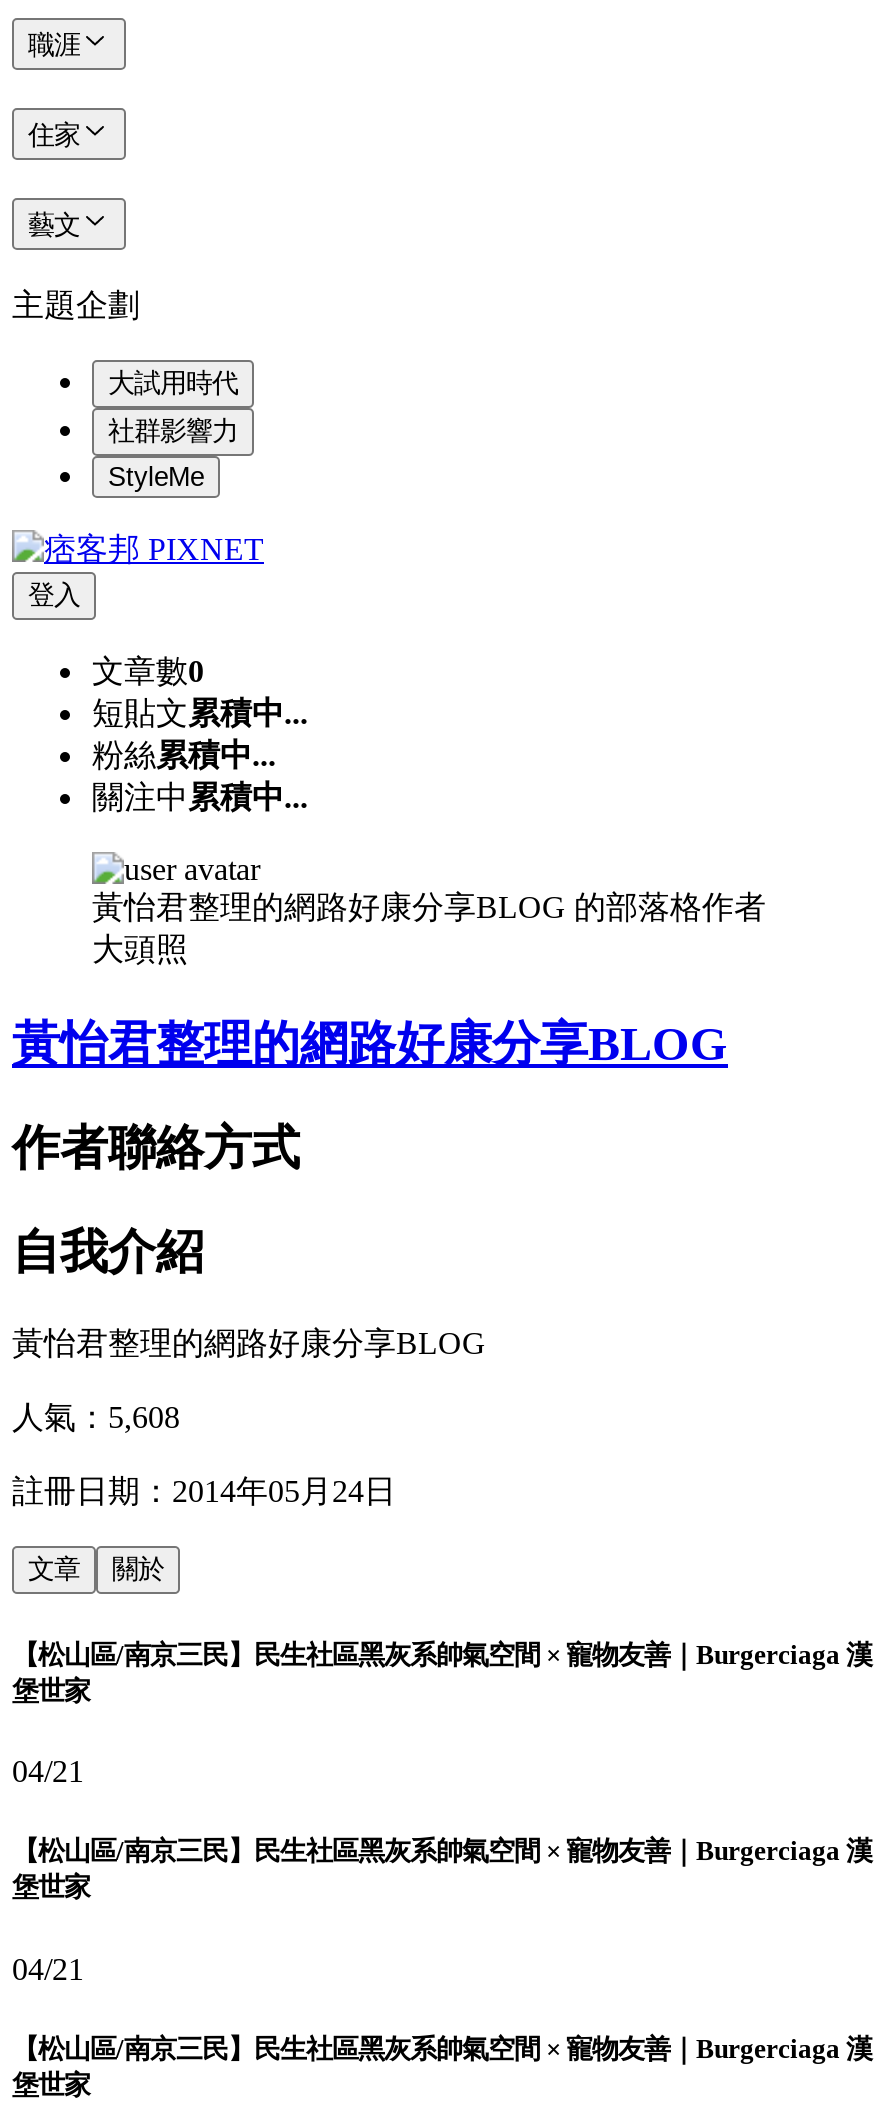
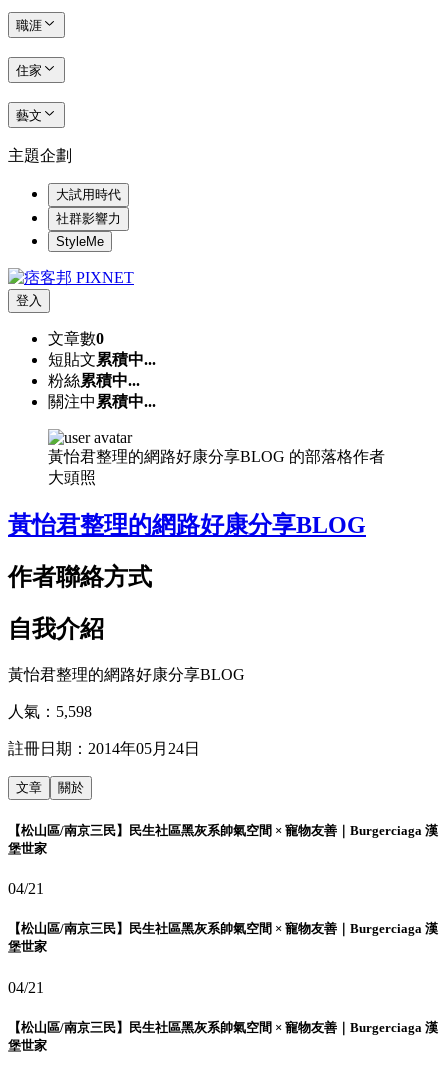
[12,1400,180,1434] 人氣：5,608 -> [8,703,92,720] 人氣：5,598

